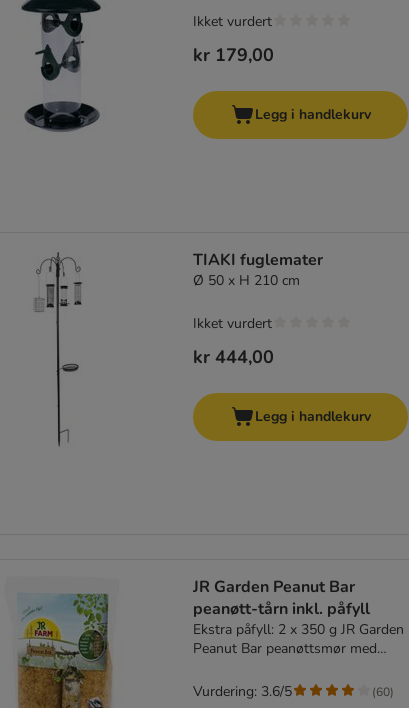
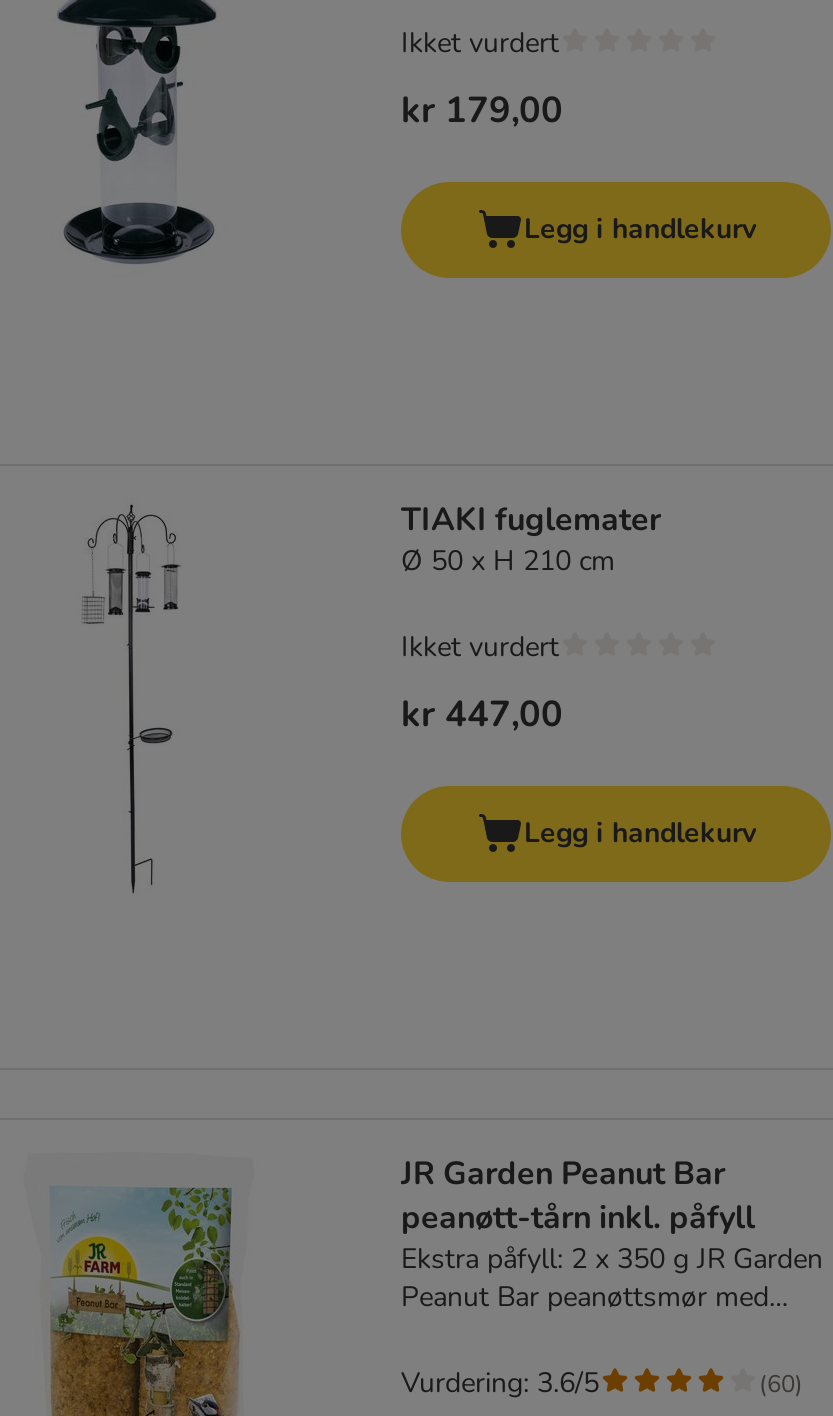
[193,345,274,369] kr 444,00 -> [401,690,563,738] kr 447,00

